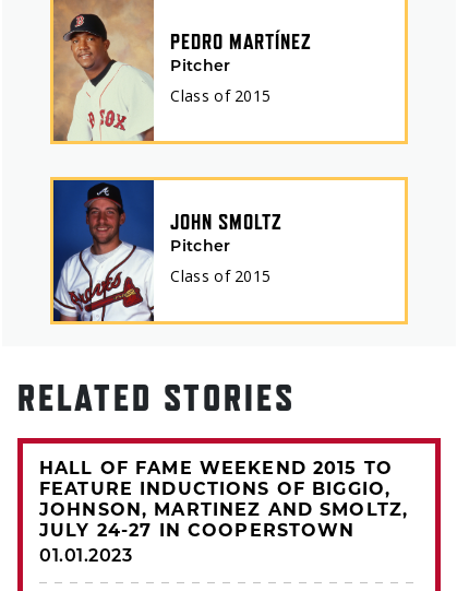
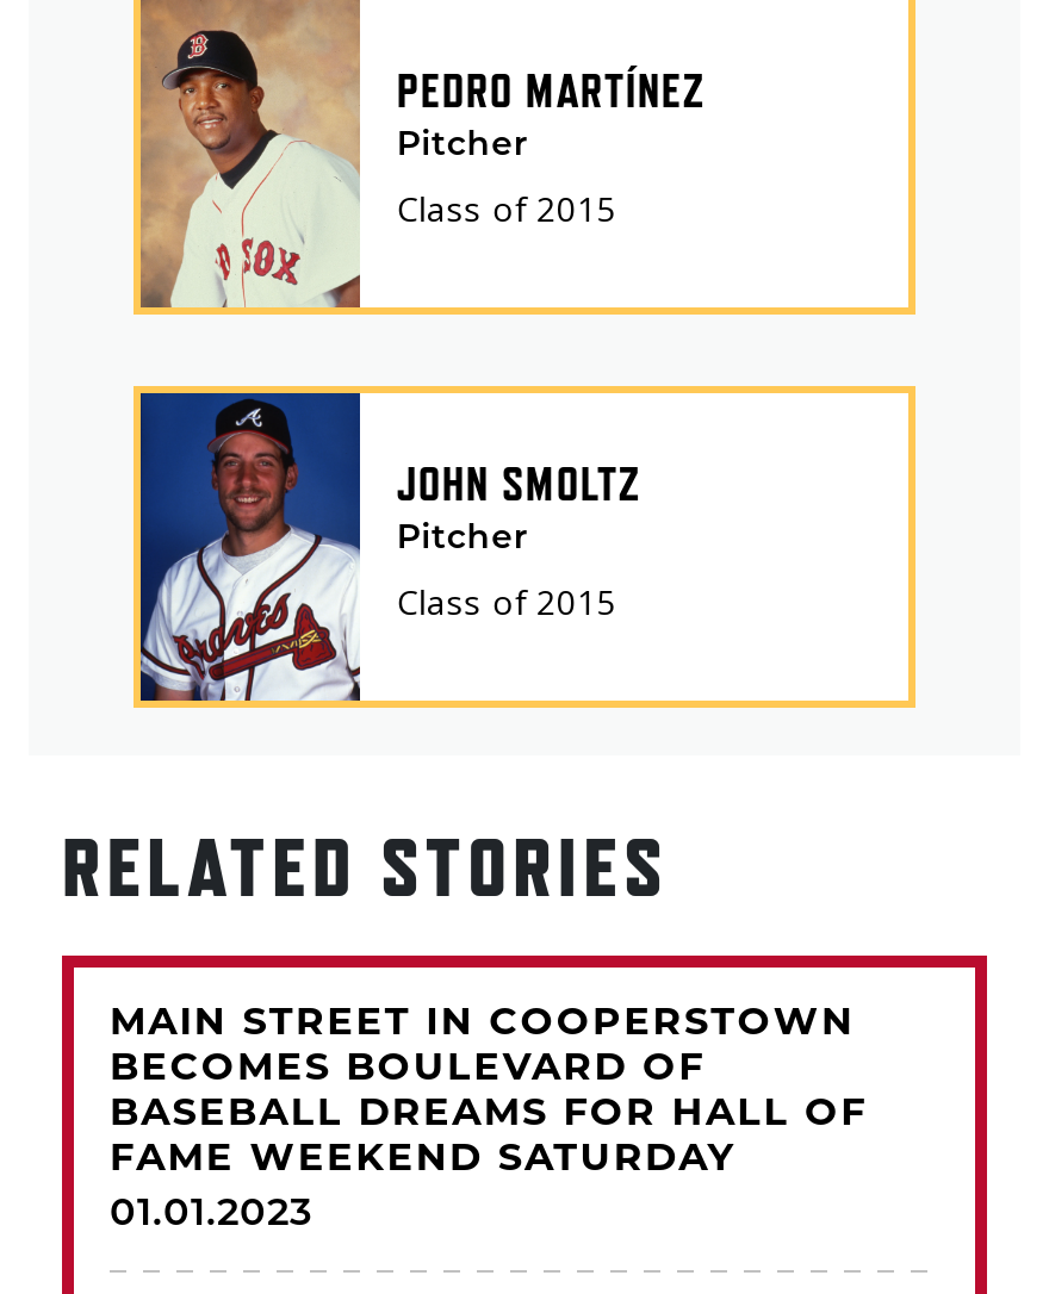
[39,461,408,541] HALL OF FAME WEEKEND 2015 TO | FEATURE INDUCTIONS OF BIGGIO, | JOHNSON, MARTINEZ AND SMOLTZ, | JULY 24-27 IN COOPERSTOWN -> [110,1005,867,1179] MAIN STREET IN COOPERSTOWN | BECOMES BOULEVARD OF | BASEBALL DREAMS FOR HALL OF | FAME WEEKEND SATURDAY

